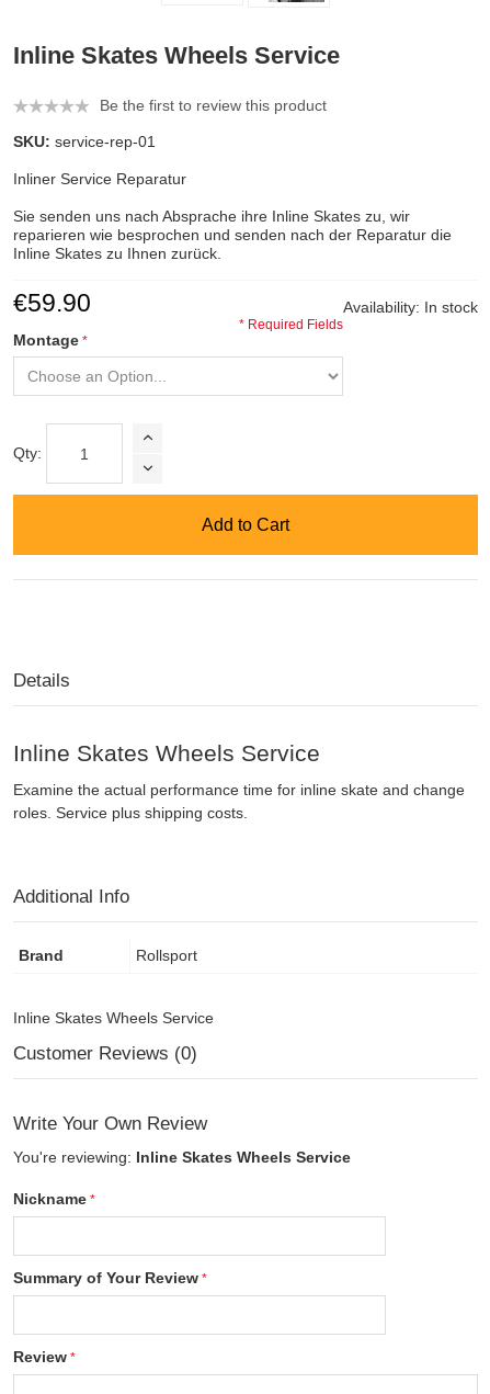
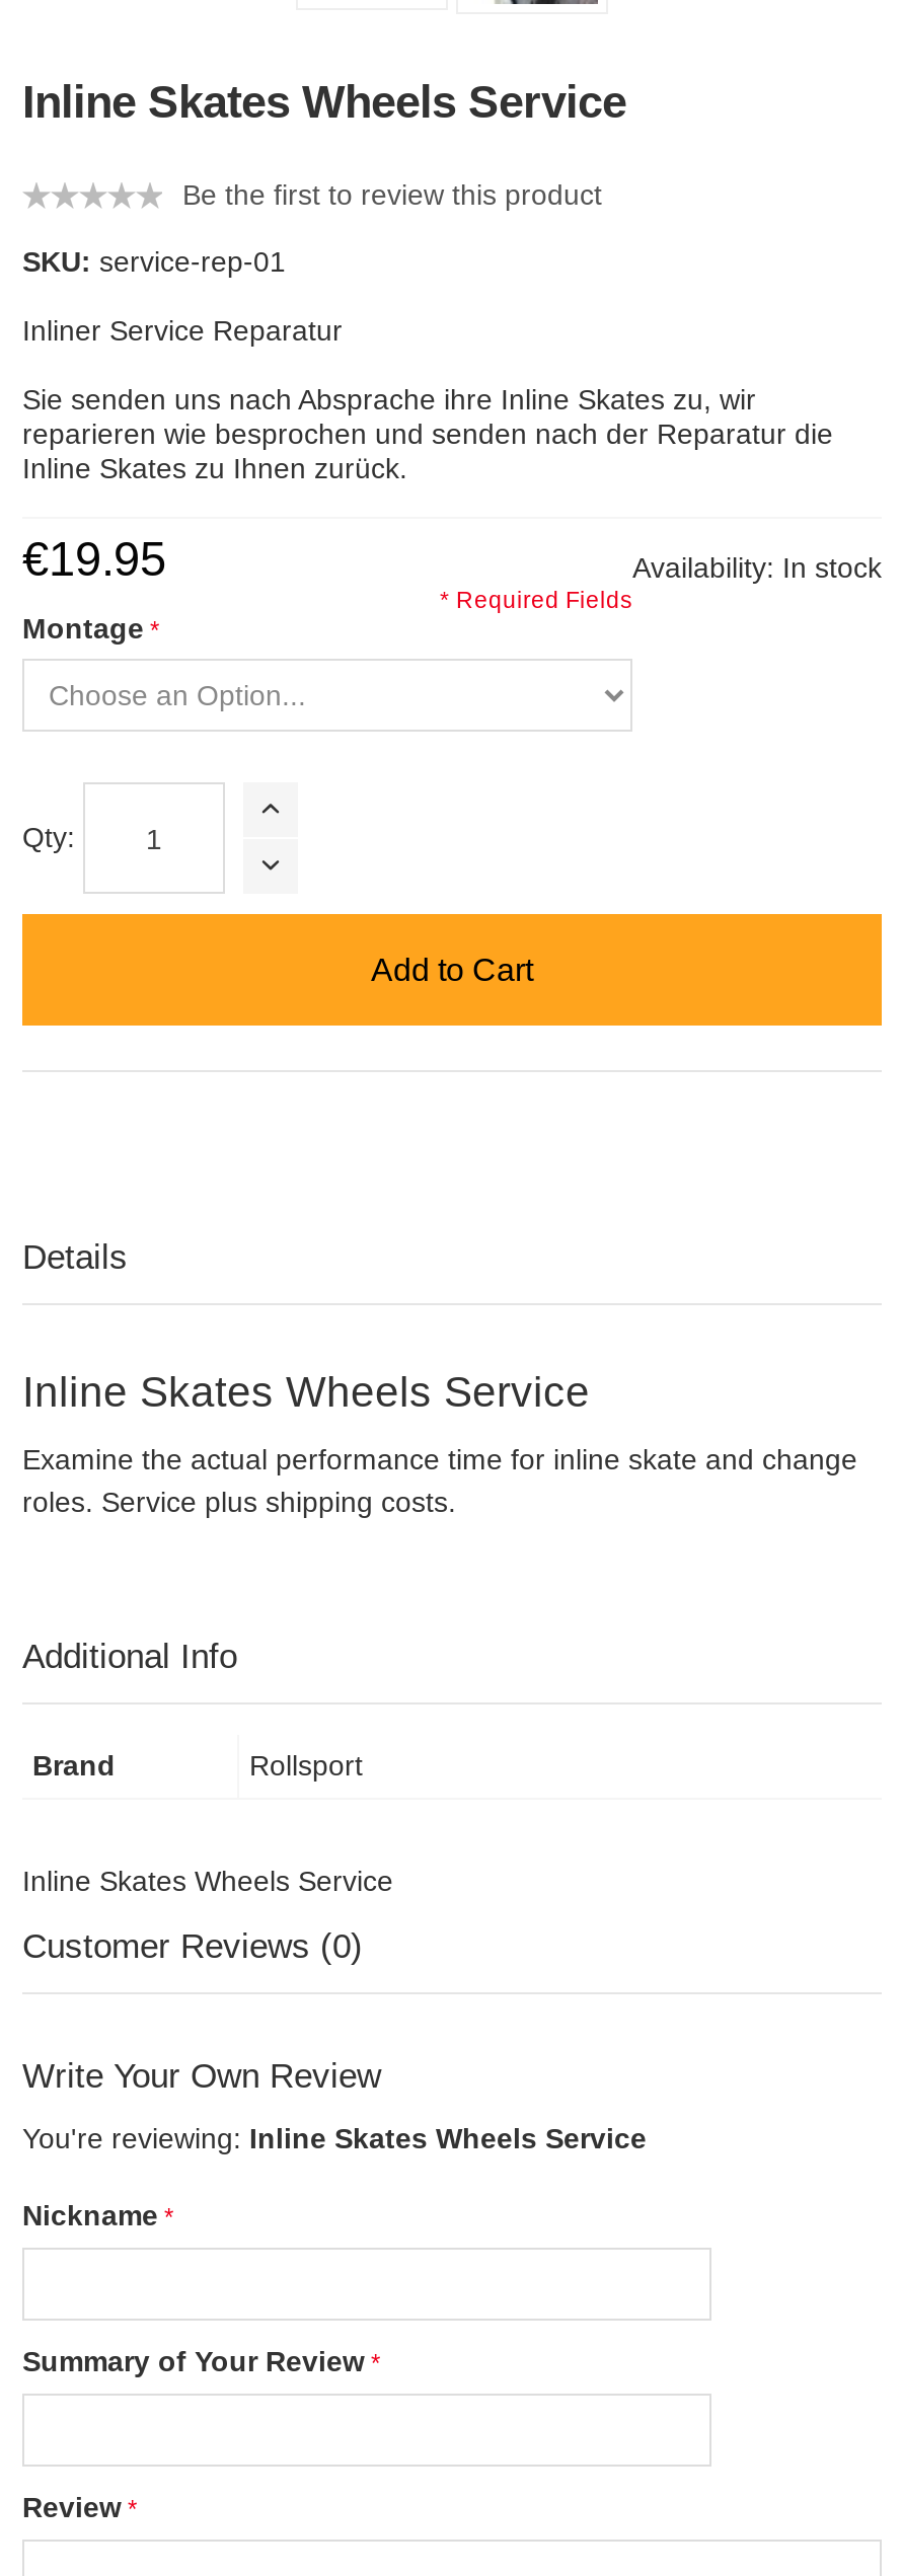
[13,288,91,317] €59.90 -> [22,532,166,585] €19.95

